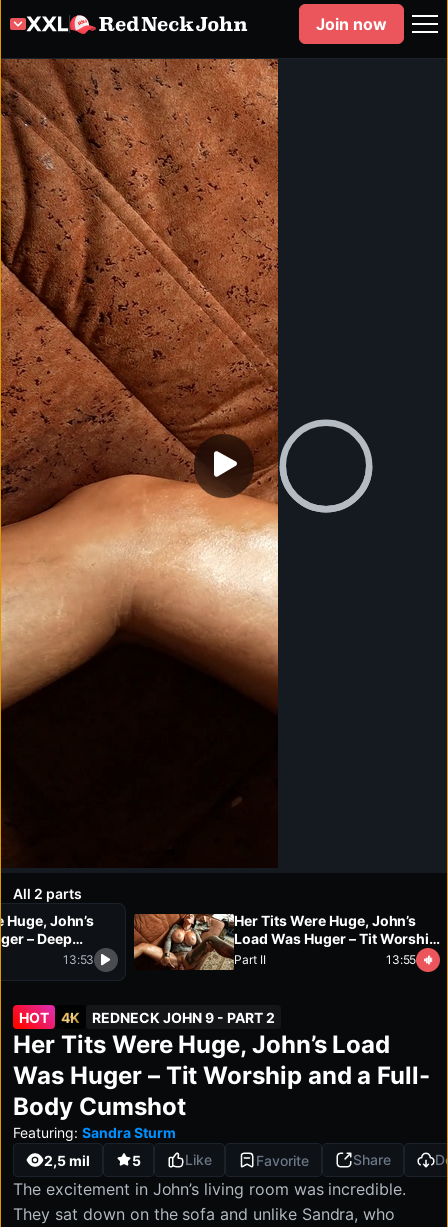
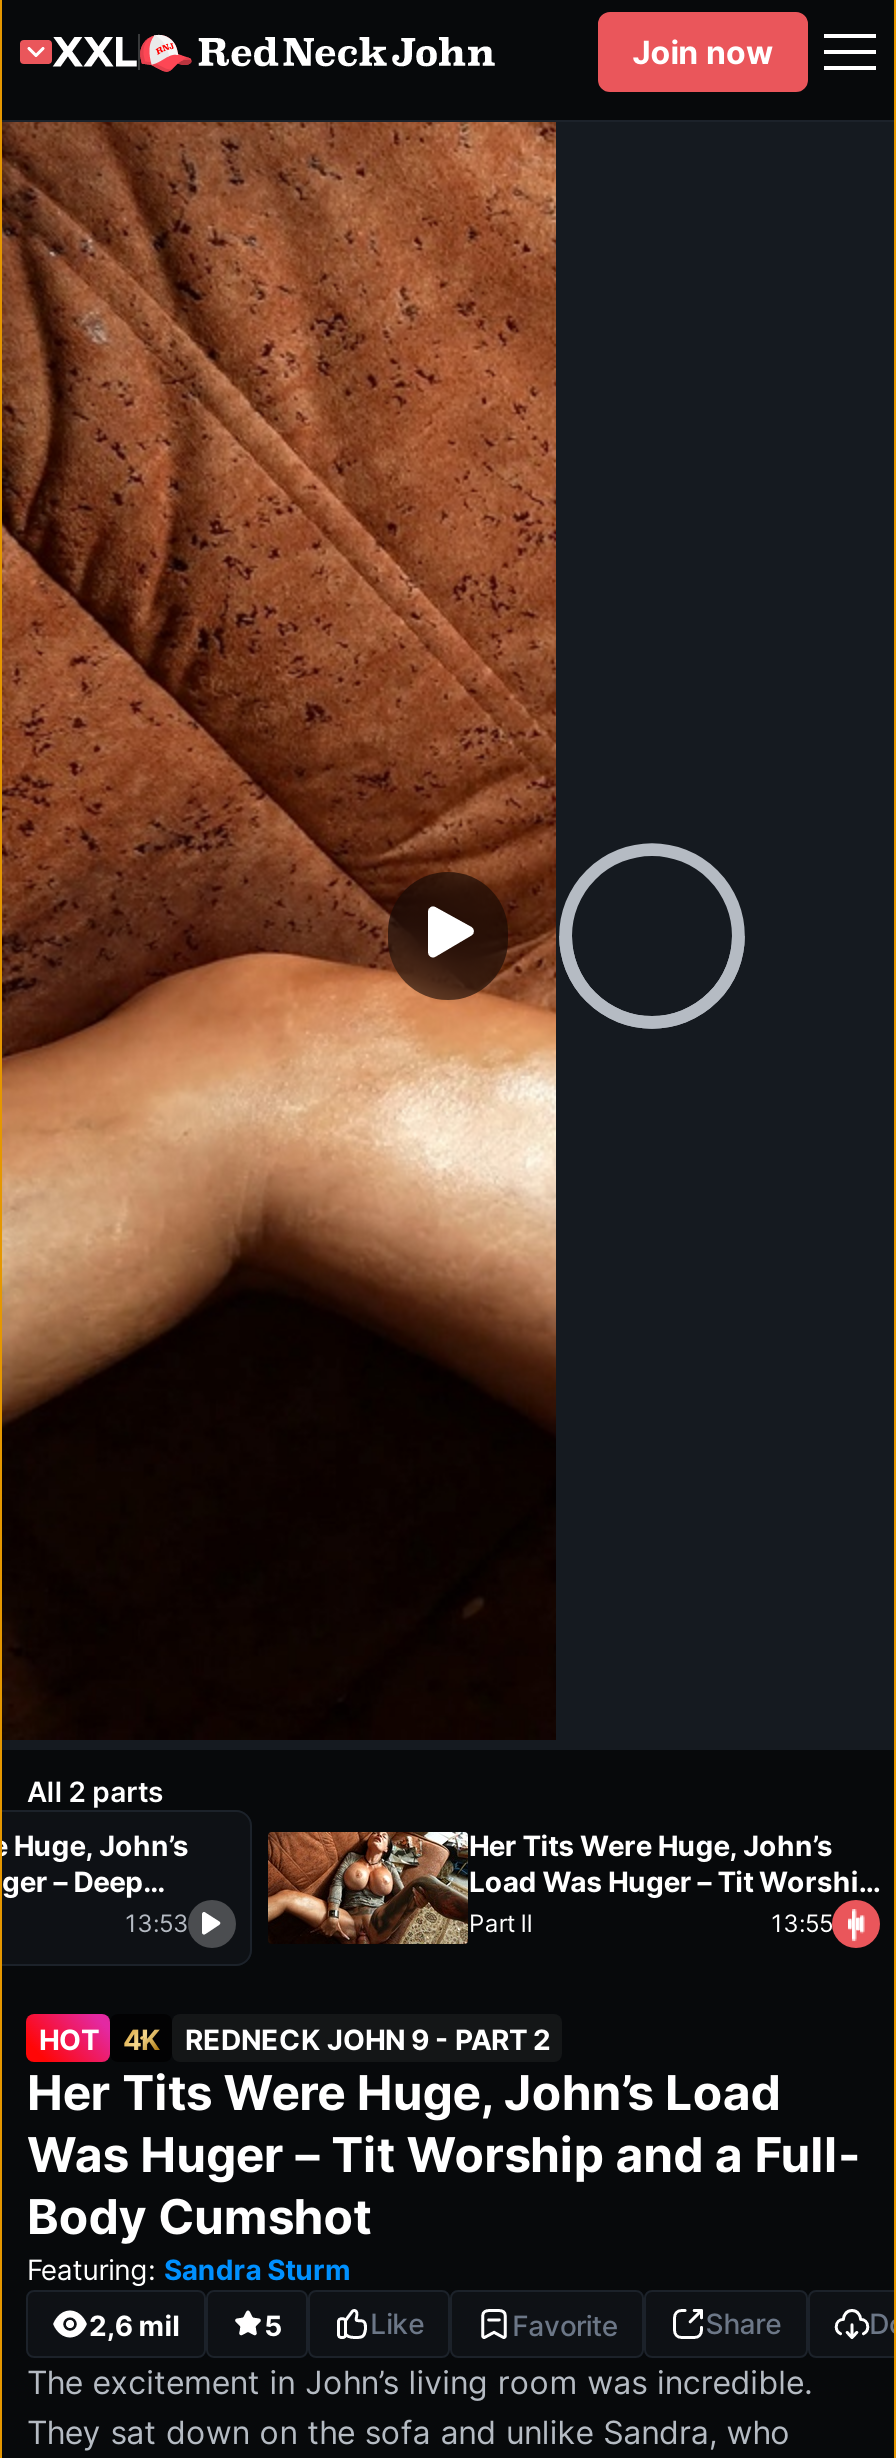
[44,1151,90,1168] 2,5 mil -> [89,2307,180,2341] 2,6 mil

